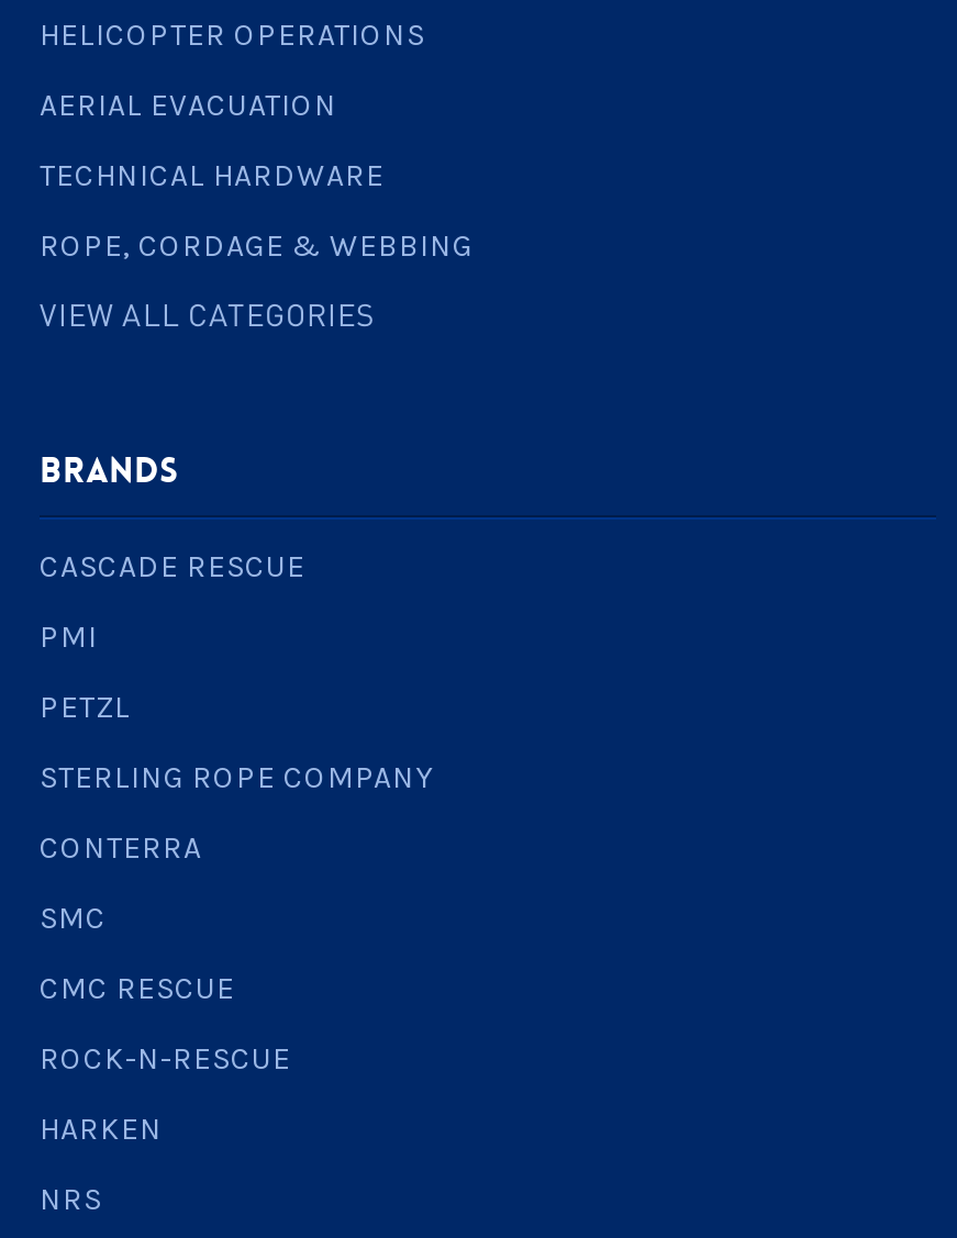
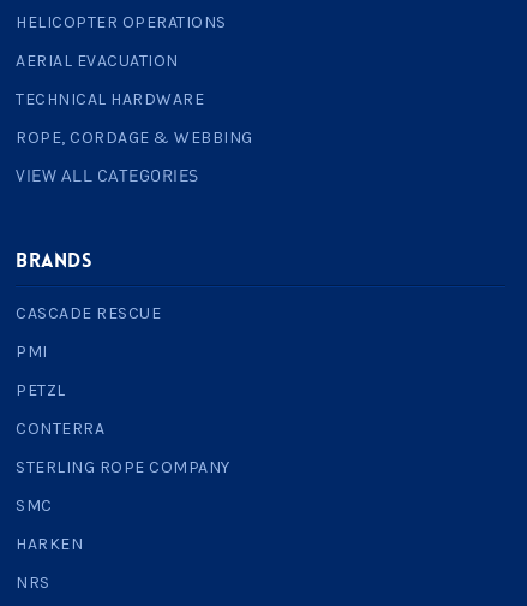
moved [40,760,432,797] -> [16,457,230,478]: STERLING ROPE COMPANY
[40,971,291,1078] CMC RESCUE | ROCK-N-RESCUE -> none

